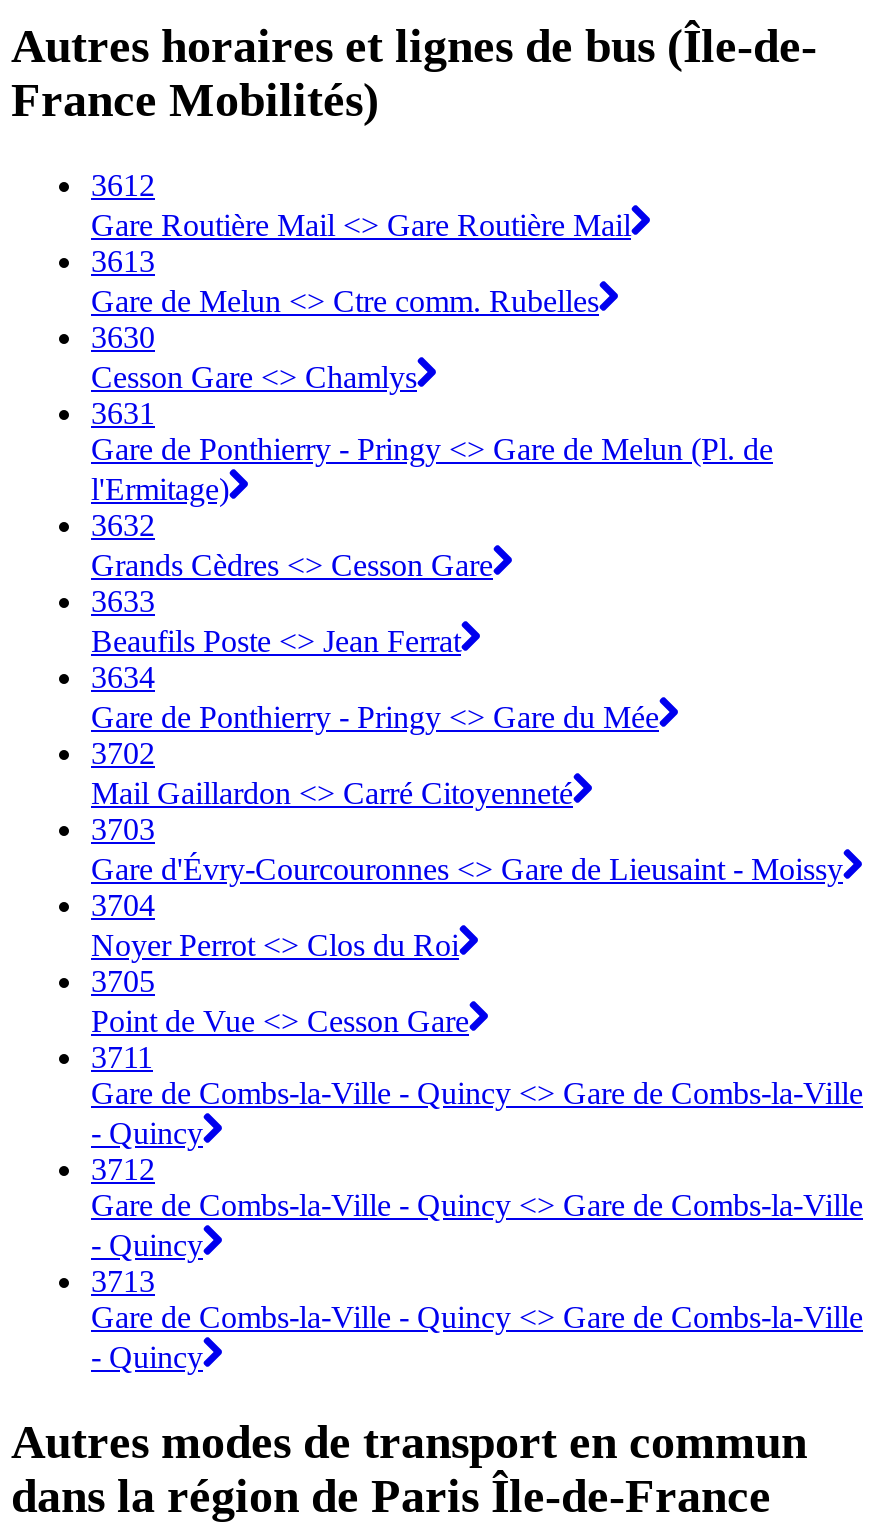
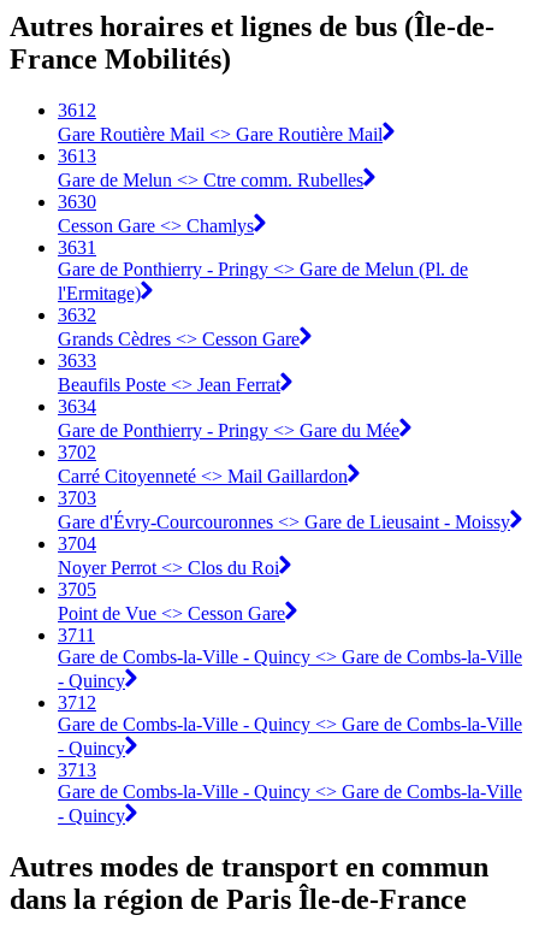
[91,776,573,810] Mail Gaillardon <> Carré Citoyenneté -> [58,466,348,486] Carré Citoyenneté <> Mail Gaillardon

